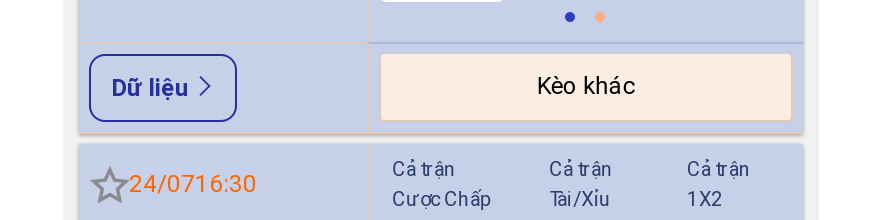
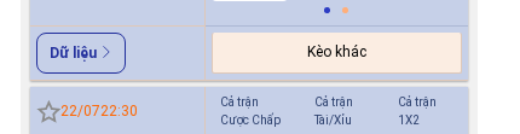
[129,169,257,197] 24/0716:30 -> [60,102,138,119] 22/0722:30

